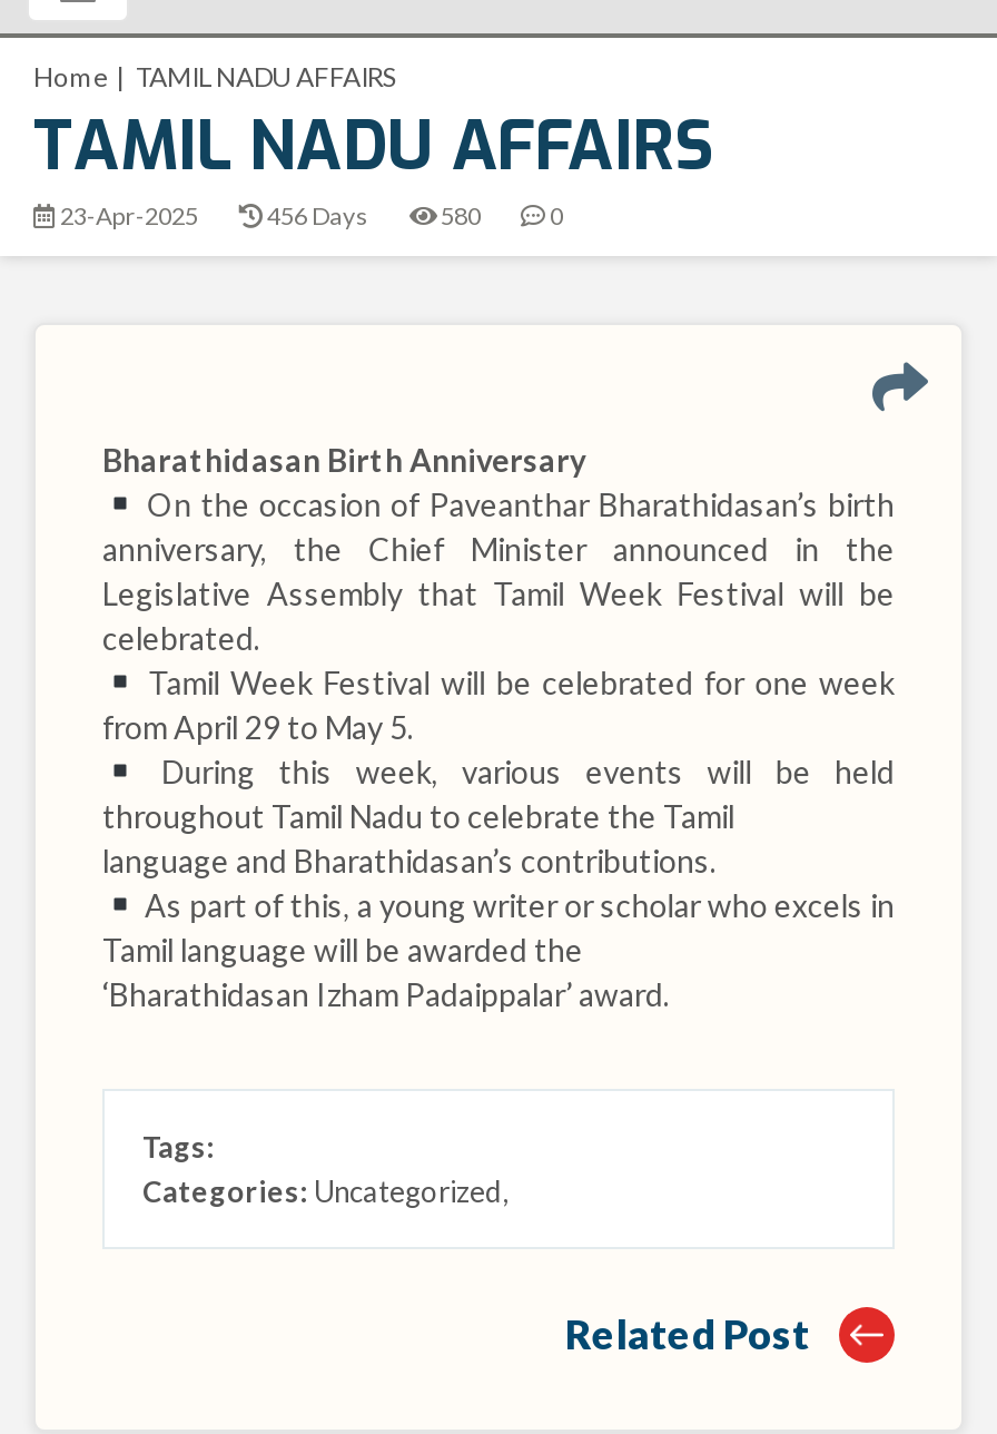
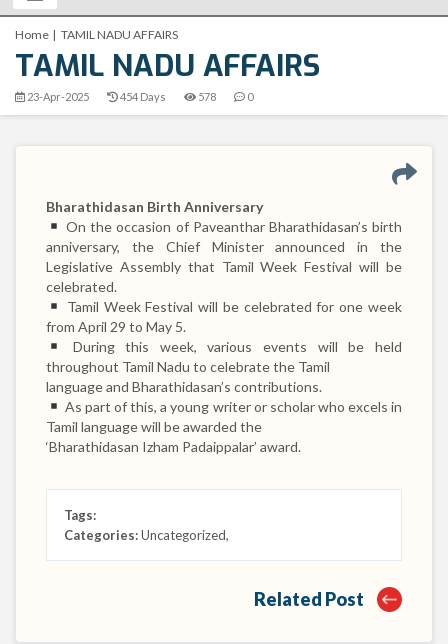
[263,200,369,229] 456 Days -> [118,90,166,103] 454 Days
[441,200,481,229] 580 -> [198,90,216,103] 578

